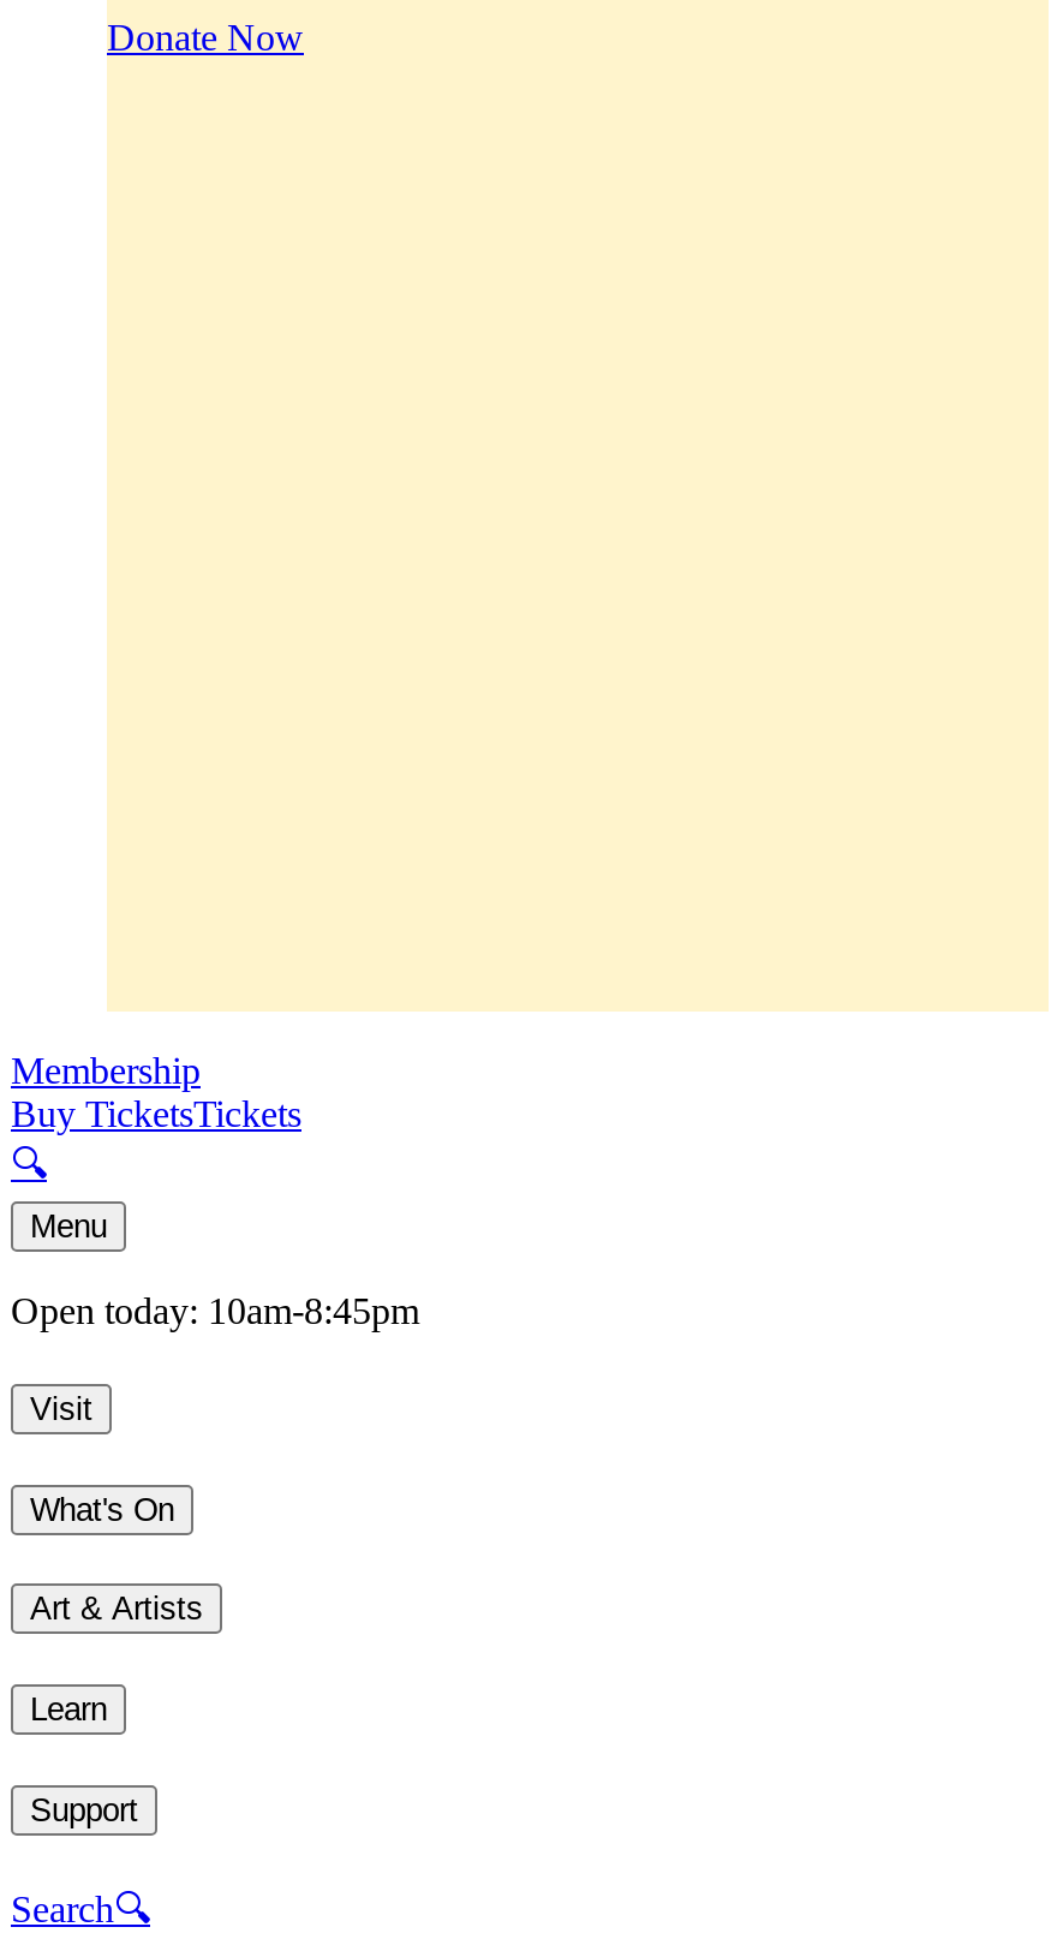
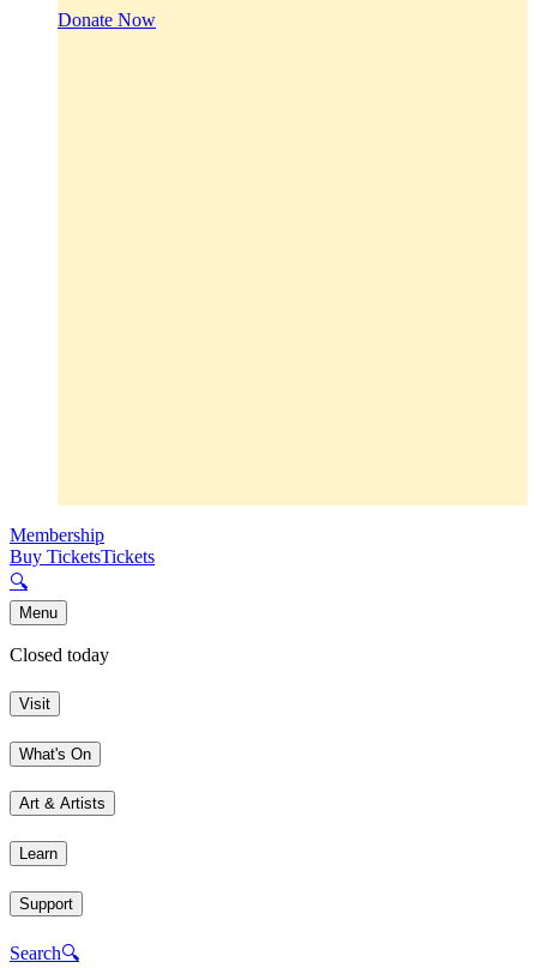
[11,1291,419,1332] Open today: 10am-8:45pm -> [10,645,109,665] Closed today

